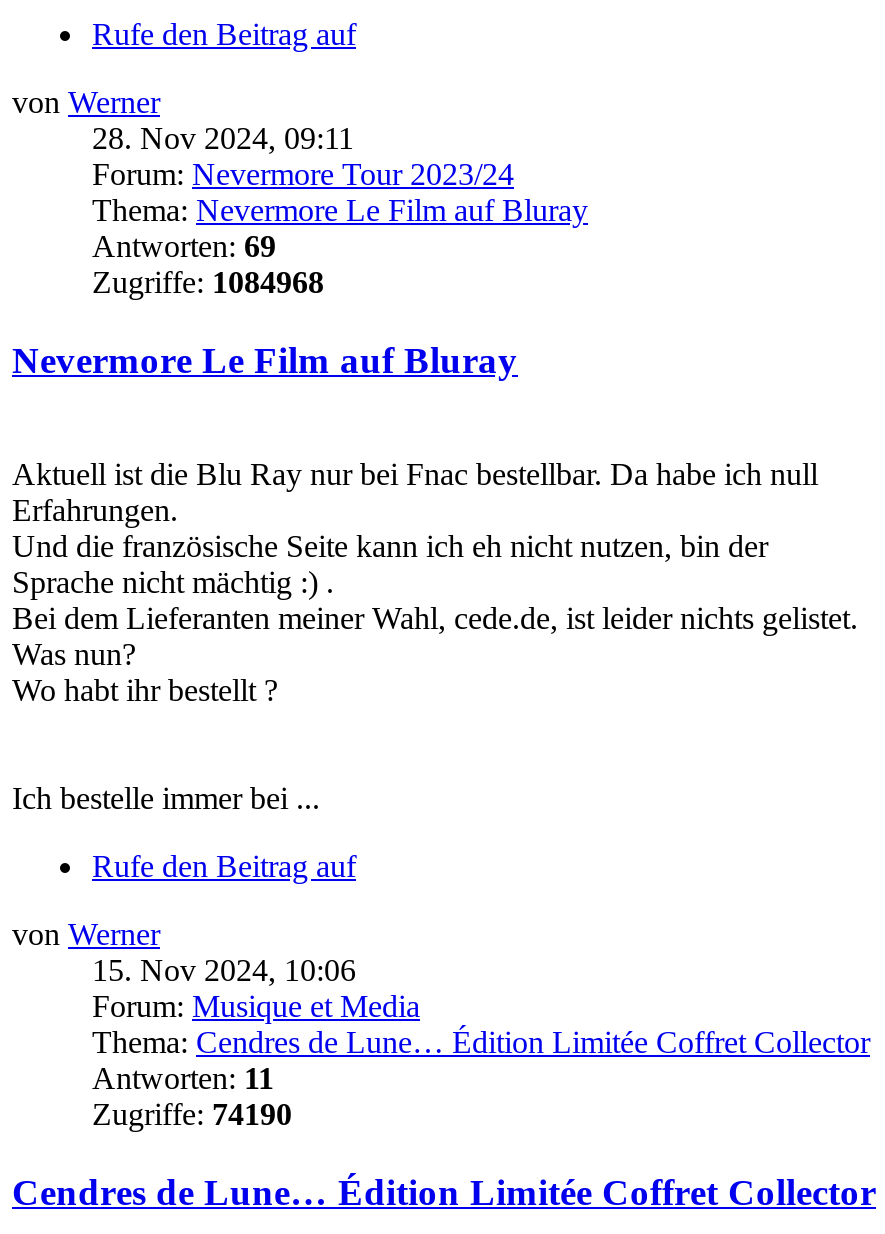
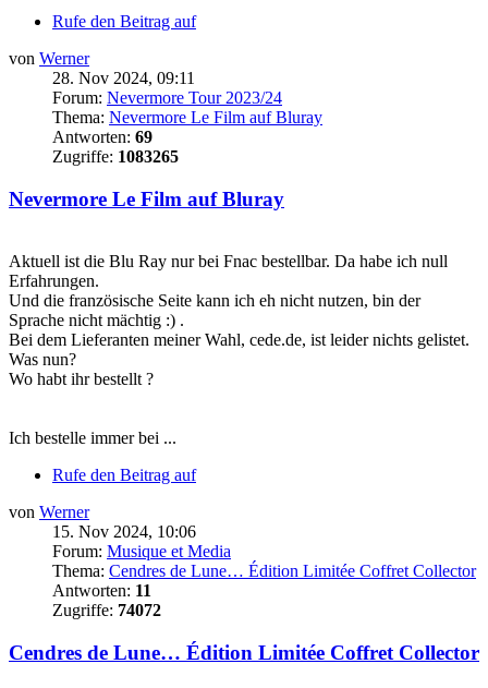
[92,266,324,300] Zugriffe: 1084968 -> [52,148,179,166] Zugriffe: 1083265
[92,1097,292,1131] Zugriffe: 74190 -> [52,601,161,619] Zugriffe: 74072

